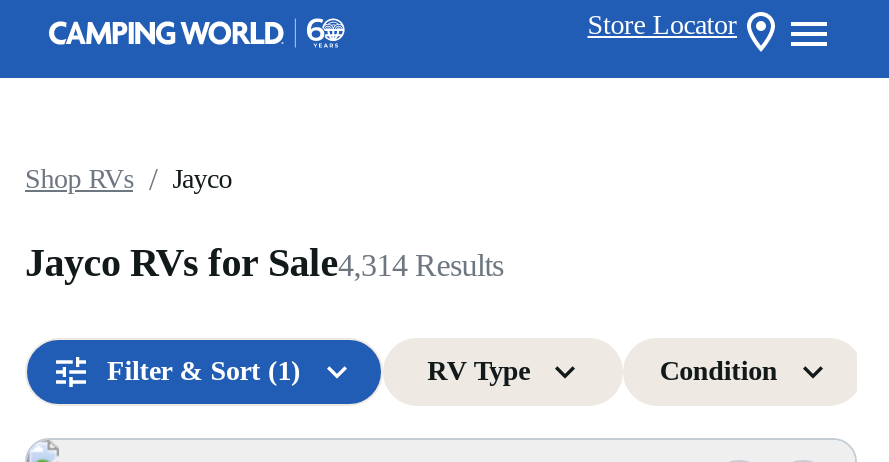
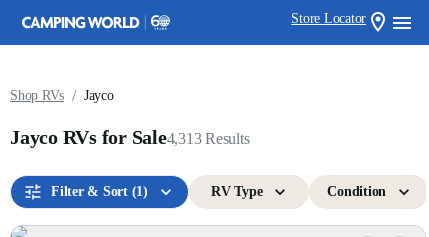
[25,240,503,284] Jayco RVs for Sale4,314 Results -> [10,126,249,148] Jayco RVs for Sale4,313 Results

